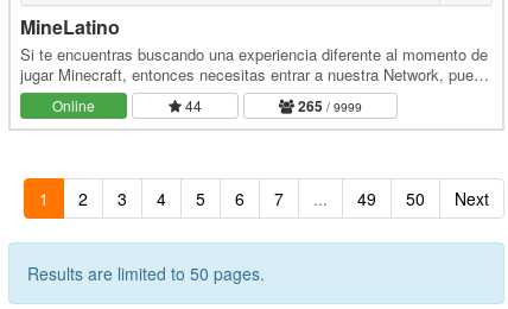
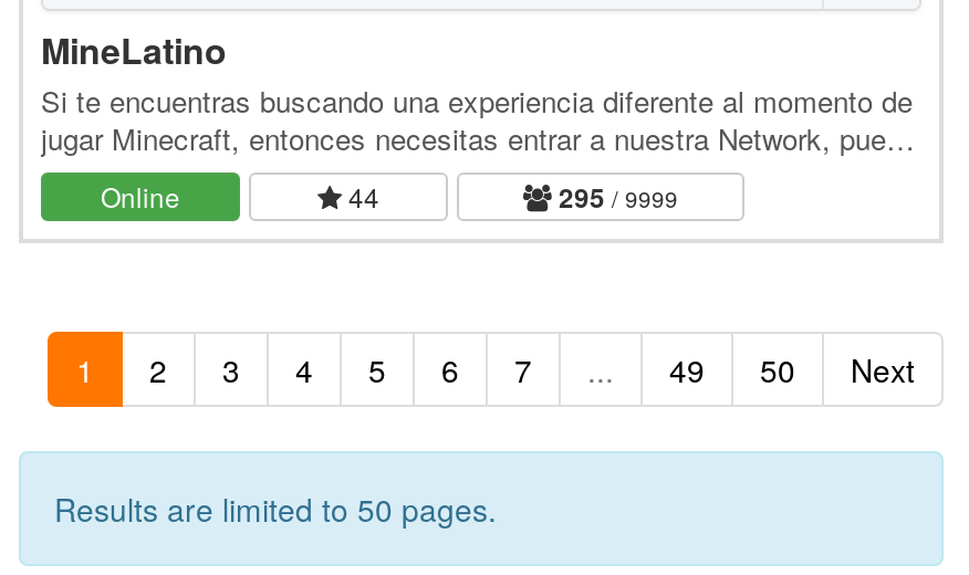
[298,95,362,117] 265 / 9999 -> [559,177,678,217] 295 / 9999

